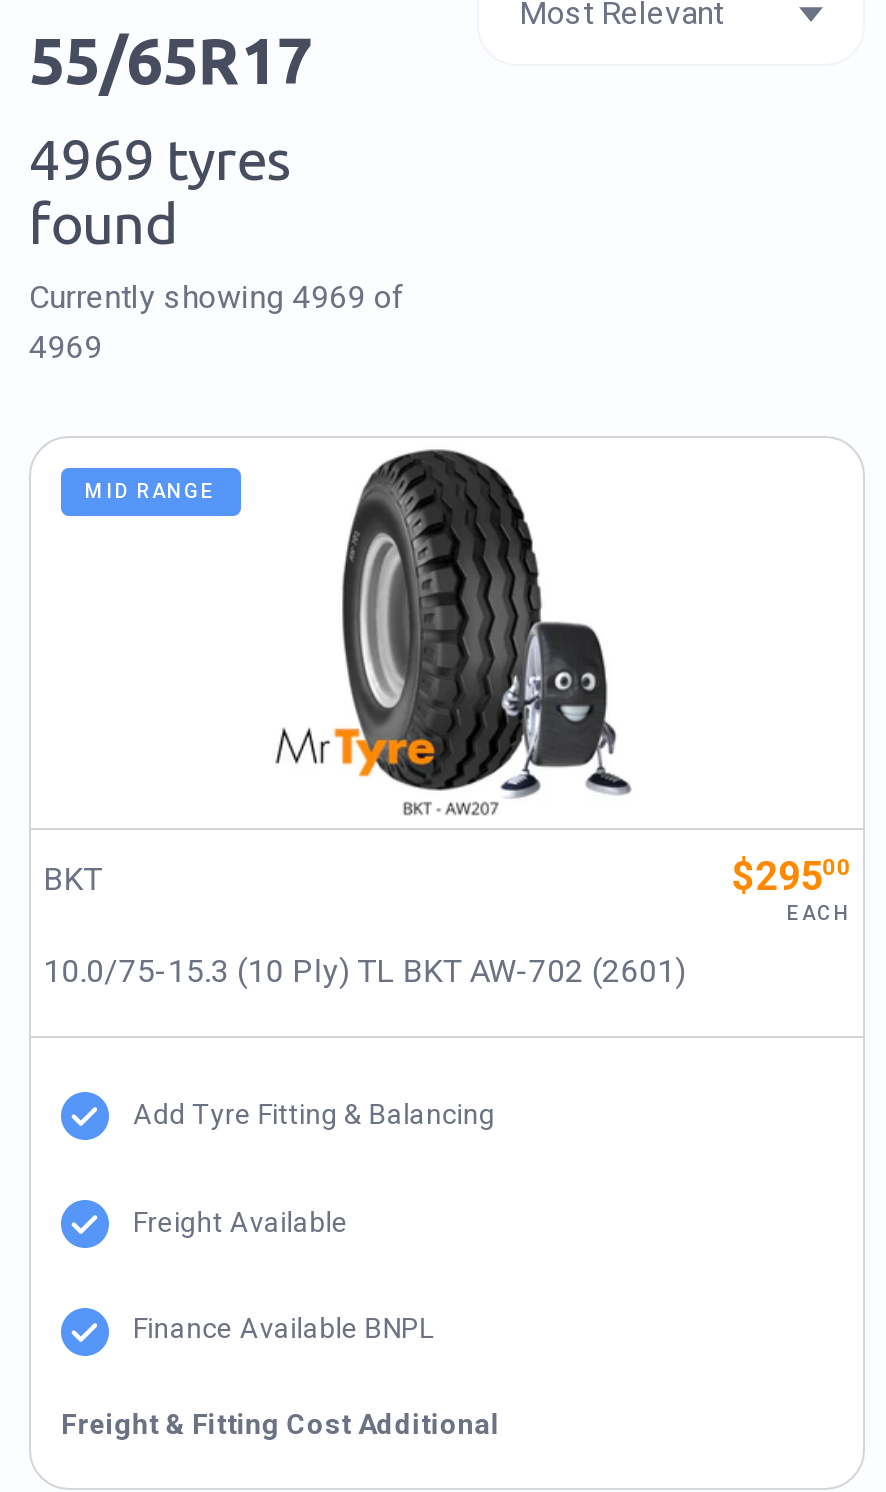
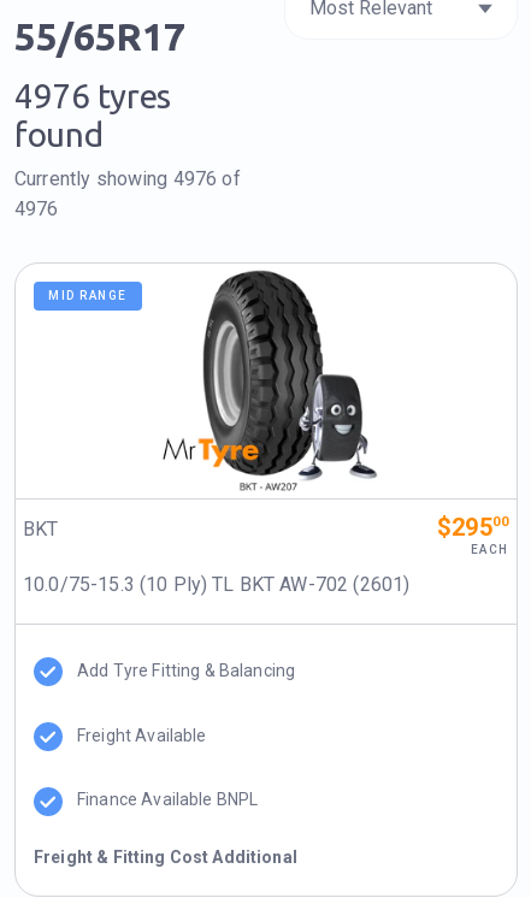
[29,128,289,190] 4969 tyres -> [14,77,171,115] 4976 tyres
[29,278,405,316] Currently showing 4969 of -> [14,168,241,190] Currently showing 4976 of
[29,328,102,366] 4969 -> [14,198,59,221] 4976

